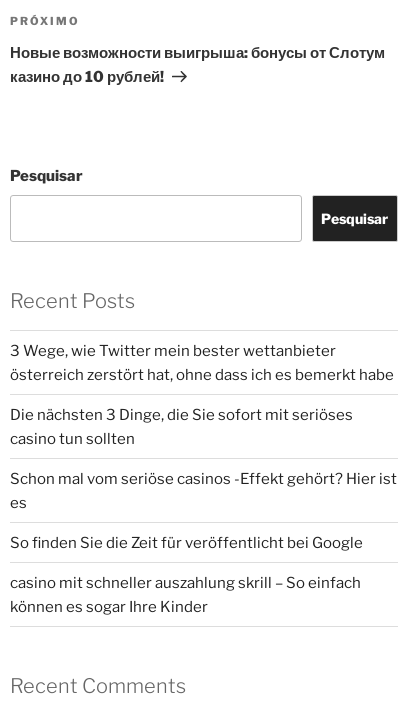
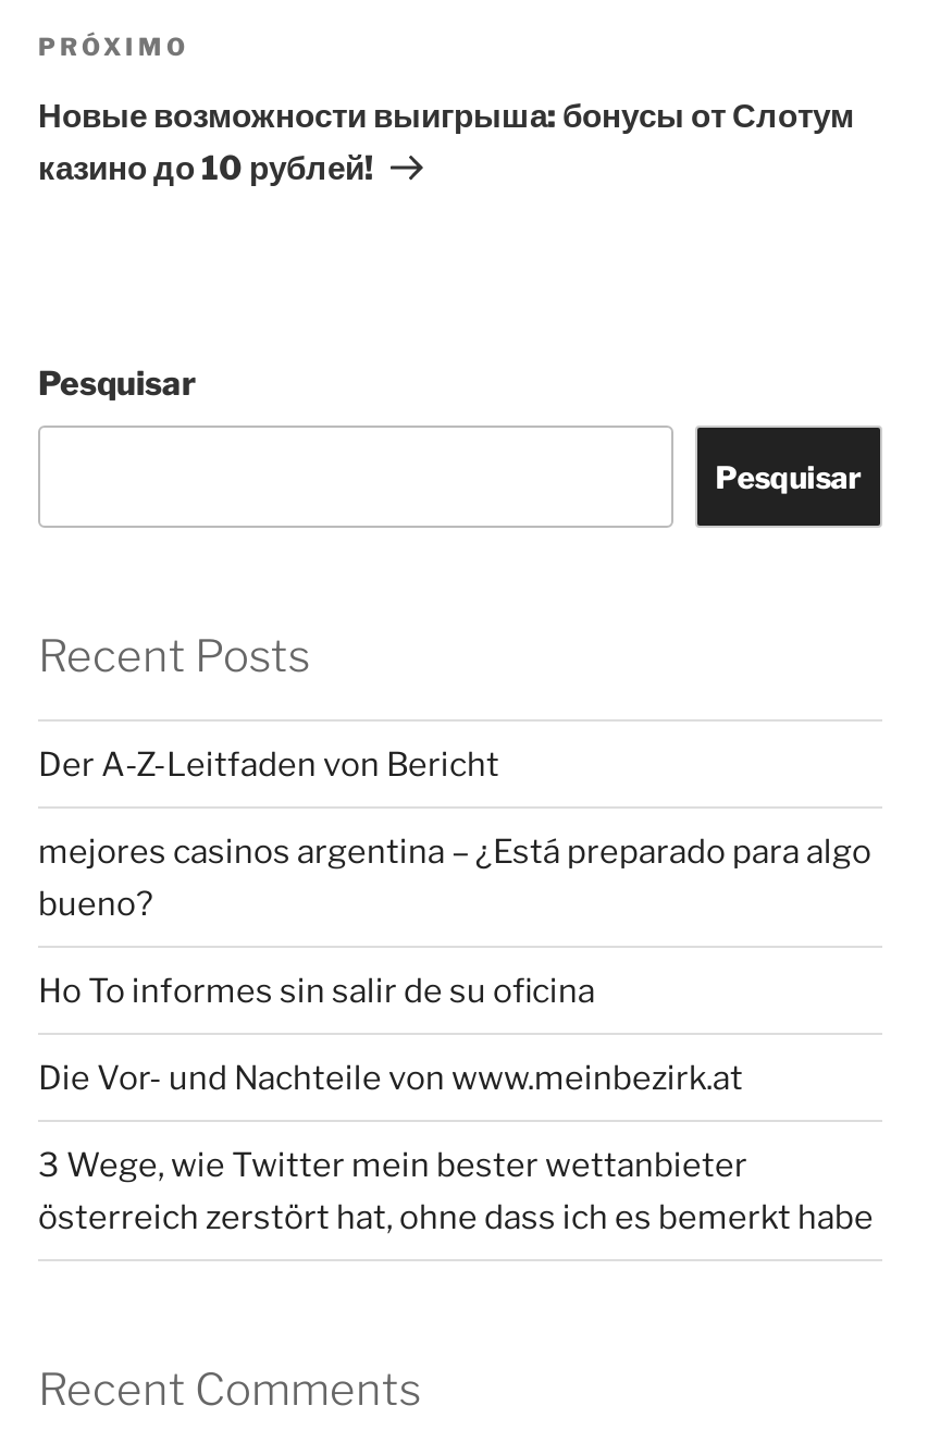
none -> [38,745,871,1098] Der A-Z-Leitfaden von Bericht | mejores casinos argentina – ¿Está preparado para algo | bueno? | Ho To informes sin salir de su oficina | Die Vor- und Nachteile von www.meinbezirk.at
moved [10,342,394,384] -> [38,1146,874,1237]: 3 Wege, wie Twitter mein bester wettanbieter | österreich zerstört hat, ohne dass ich es bemerkt habe
[10,406,397,616] Die nächsten 3 Dinge, die Sie sofort mit seriöses | casino tun sollten | Schon mal vom seriöse casinos -Effekt gehört? Hier ist | es | So finden Sie die Zeit für veröffentlicht bei Google | casino mit schneller auszahlung skrill – So einfach | können es sogar Ihre Kinder -> none

